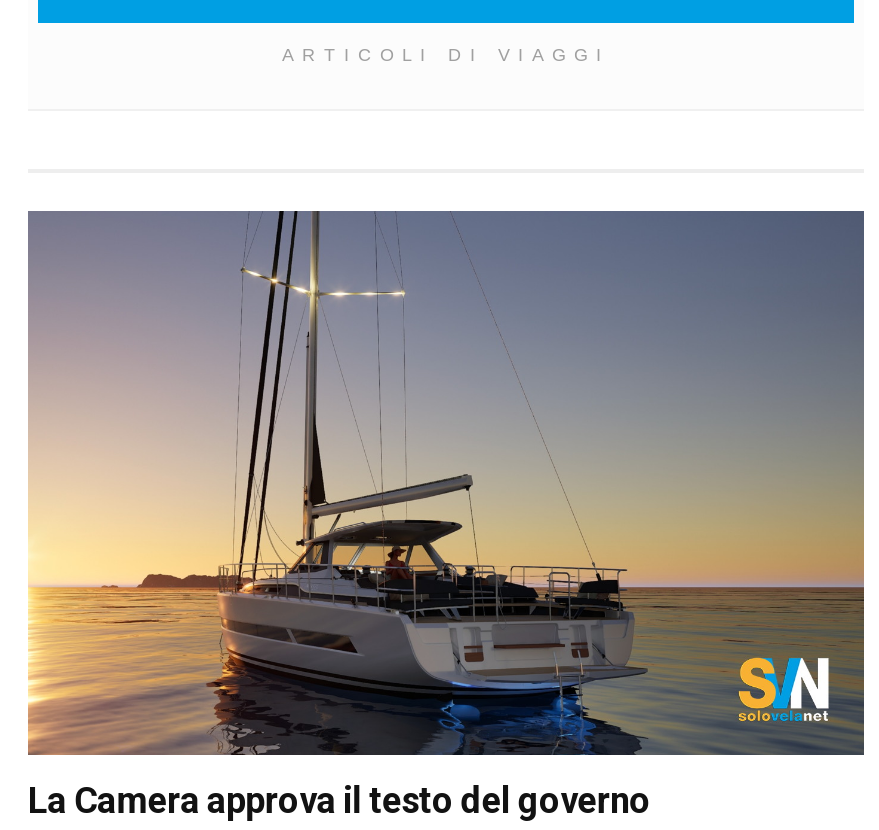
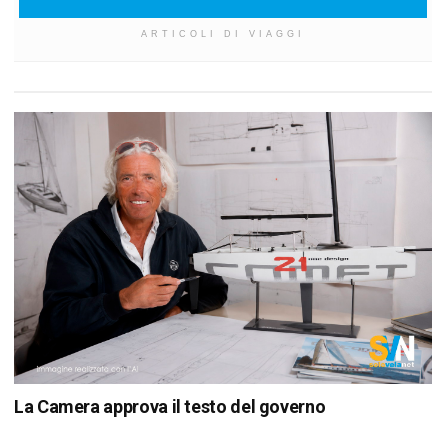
[26,209,864,757] [image] -> [13,112,432,384] [image]

